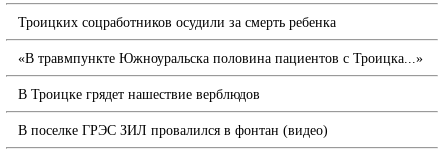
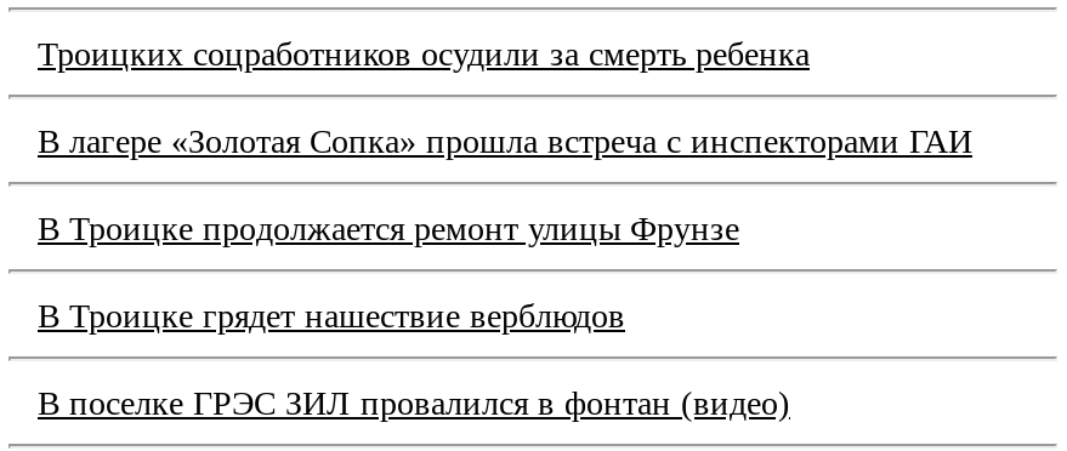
[18,51,423,66] «В травмпункте Южноуральска половина пациентов с Троицка...» -> [38,124,972,248] В лагере «Золотая Сопка» прошла встреча с инспекторами ГАИ | В Троицке продолжается ремонт улицы Фрунзе

